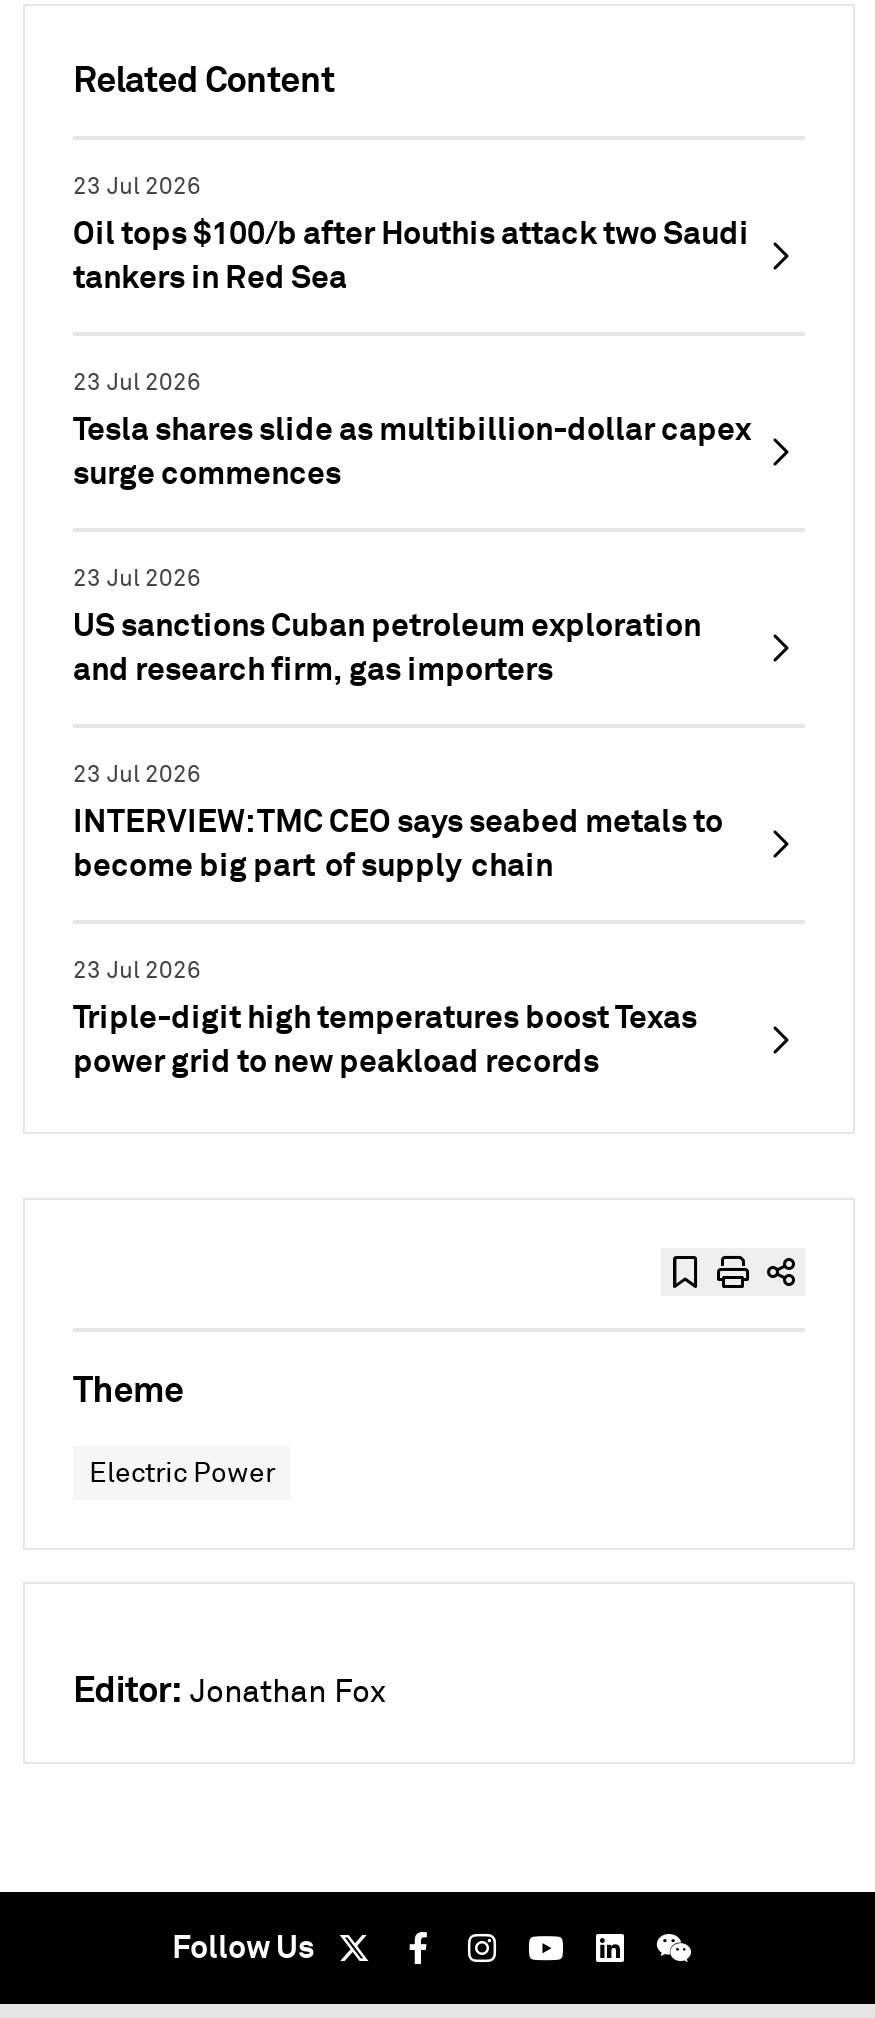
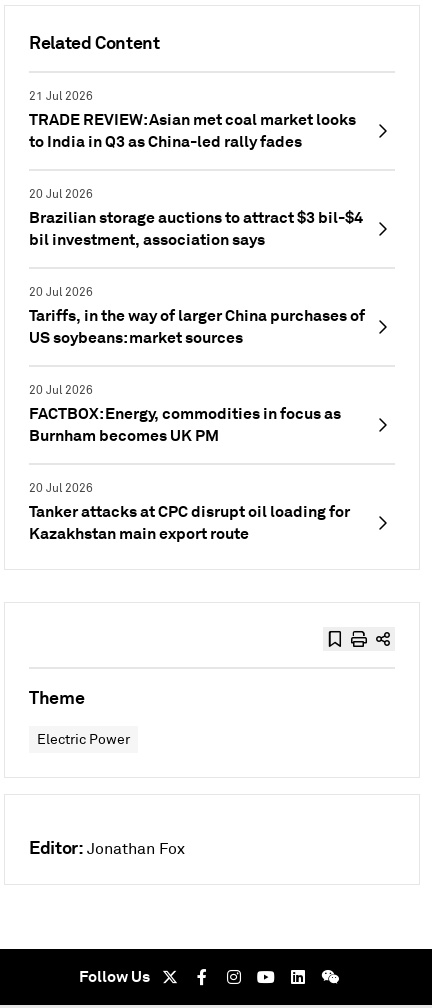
[73,172,749,298] 23 Jul 2026 | Oil tops $100/b after Houthis attack two Saudi | tankers in Red Sea -> [29,89,356,152] 21 Jul 2026 | TRADE REVIEW: Asian met coal market looks | to India in Q3 as China-led rally fades
[73,368,751,494] 23 Jul 2026 | Tesla shares slide as multibillion-dollar capex | surge commences -> [29,187,363,250] 20 Jul 2026 | Brazilian storage auctions to attract $3 bil-$4 | bil investment, association says
[73,564,701,690] 23 Jul 2026 | US sanctions Cuban petroleum exploration | and research firm, gas importers -> [29,285,365,348] 20 Jul 2026 | Tariffs, in the way of larger China purchases of | US soybeans: market sources
[73,760,723,886] 23 Jul 2026 | INTERVIEW: TMC CEO says seabed metals to | become big part of supply chain -> [29,383,341,446] 20 Jul 2026 | FACTBOX: Energy, commodities in focus as | Burnham becomes UK PM
[73,956,697,1082] 23 Jul 2026 | Triple-digit high temperatures boost Texas | power grid to new peakload records -> [29,481,350,544] 20 Jul 2026 | Tanker attacks at CPC disrupt oil loading for | Kazakhstan main export route

